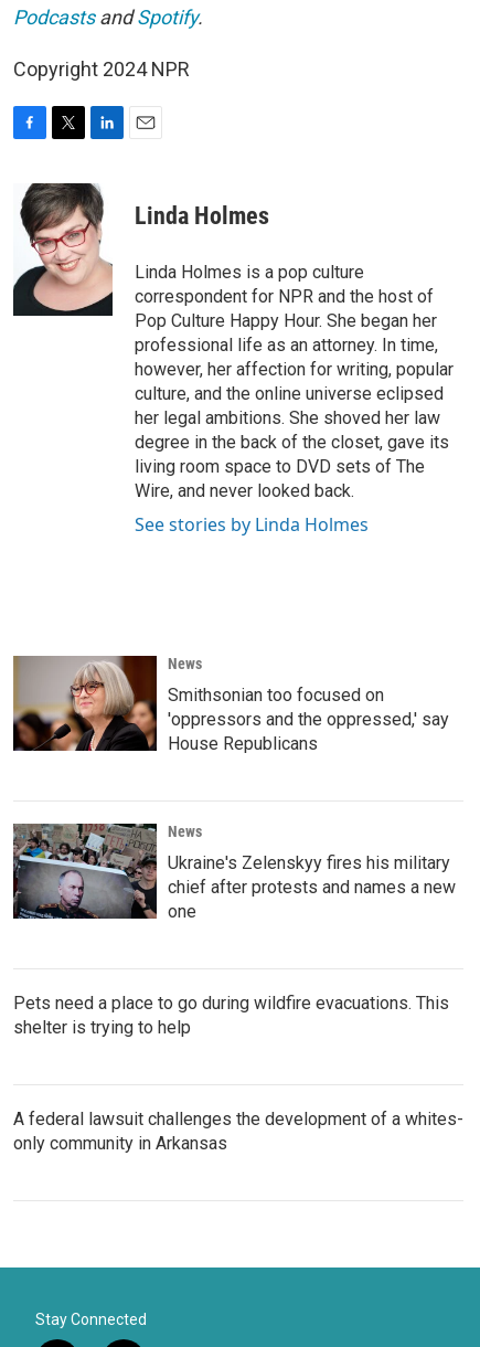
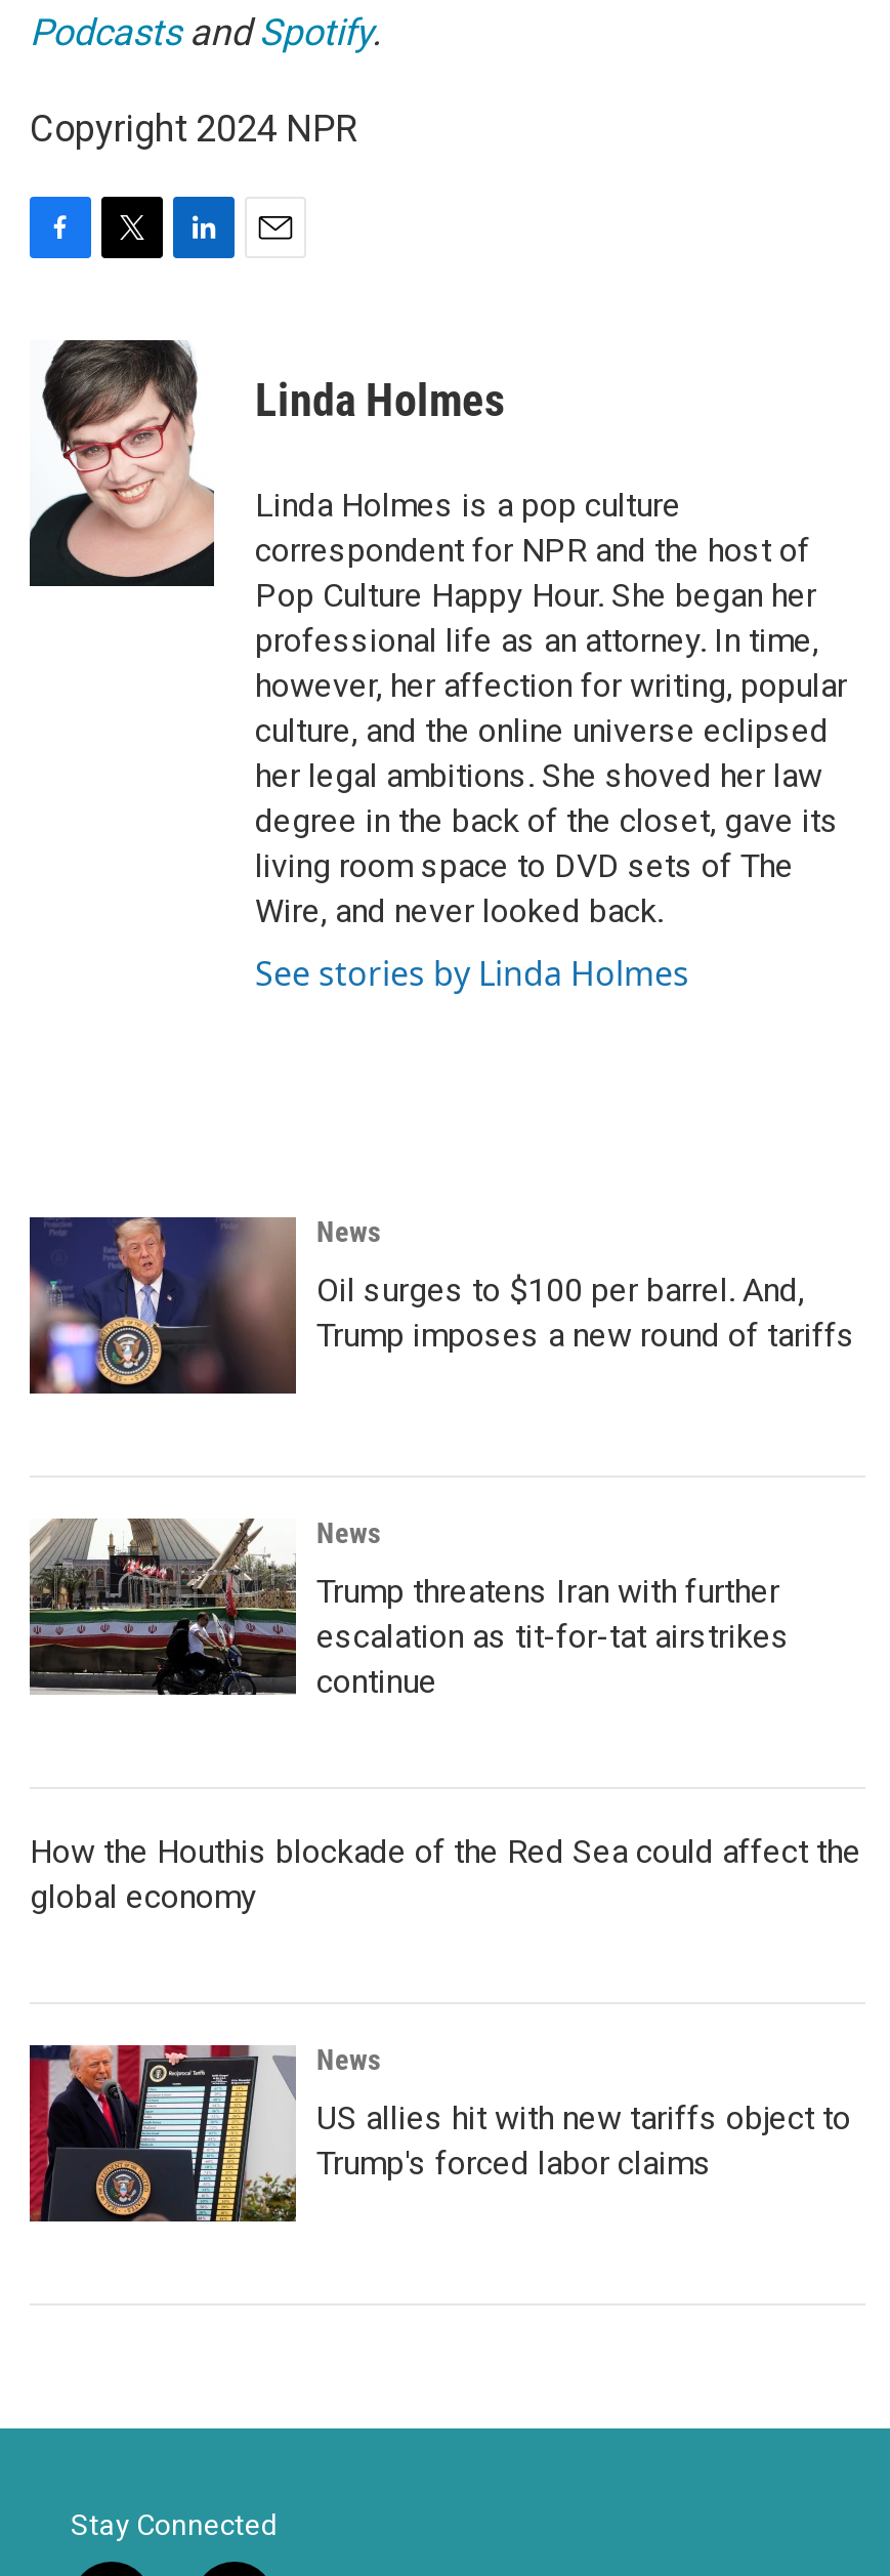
[12,655,449,754] [image] | Smithsonian too focused on | 'oppressors and the oppressed,' say | House Republicans -> [28,1215,855,1396] [image] | Oil surges to $100 per barrel. And, | Trump imposes a new round of tariffs
[12,823,456,922] [image] | Ukraine's Zelenskyy fires his military | chief after protests and names a new | one -> [30,1516,790,1701] [image] | Trump threatens Iran with further | escalation as tit-for-tat airstrikes | continue
[13,993,449,1038] Pets need a place to go during wildfire evacuations. This | shelter is trying to help -> [30,1832,861,1916] How the Houthis blockade of the Red Sea could affect the | global economy
[13,1109,463,1154] A federal lawsuit challenges the development of a whites- | only community in Arkansas -> [316,2043,851,2183] News | US allies hit with new tariffs object to | Trump's forced labor claims

